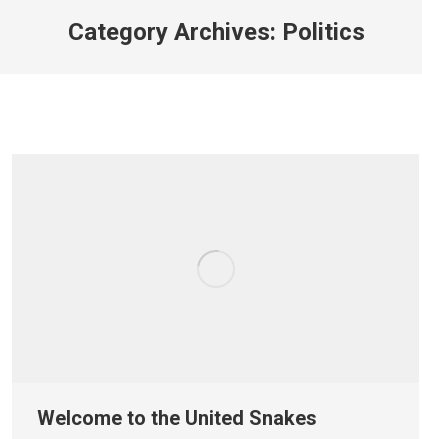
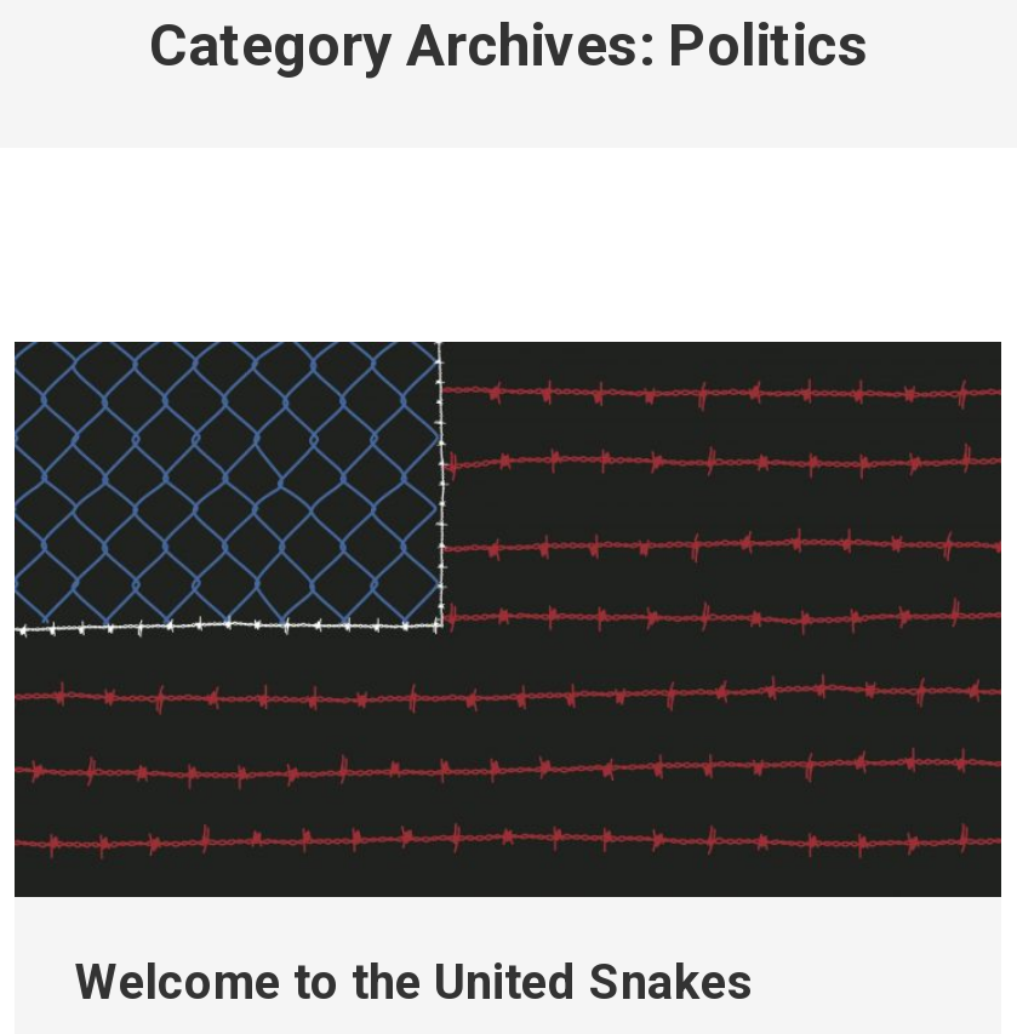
none -> [12,339,1004,899] [image]

